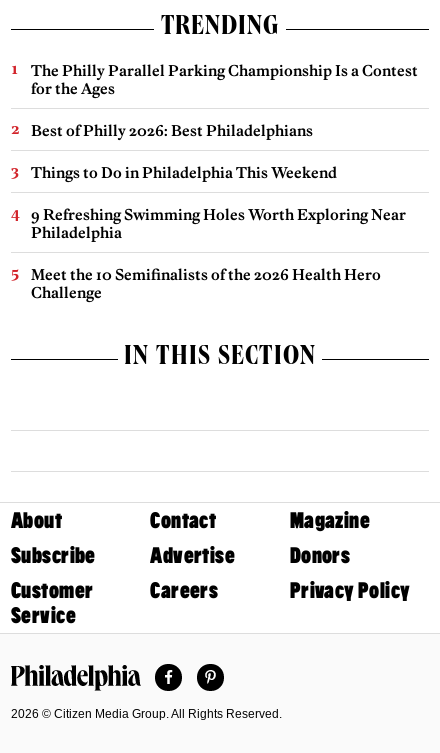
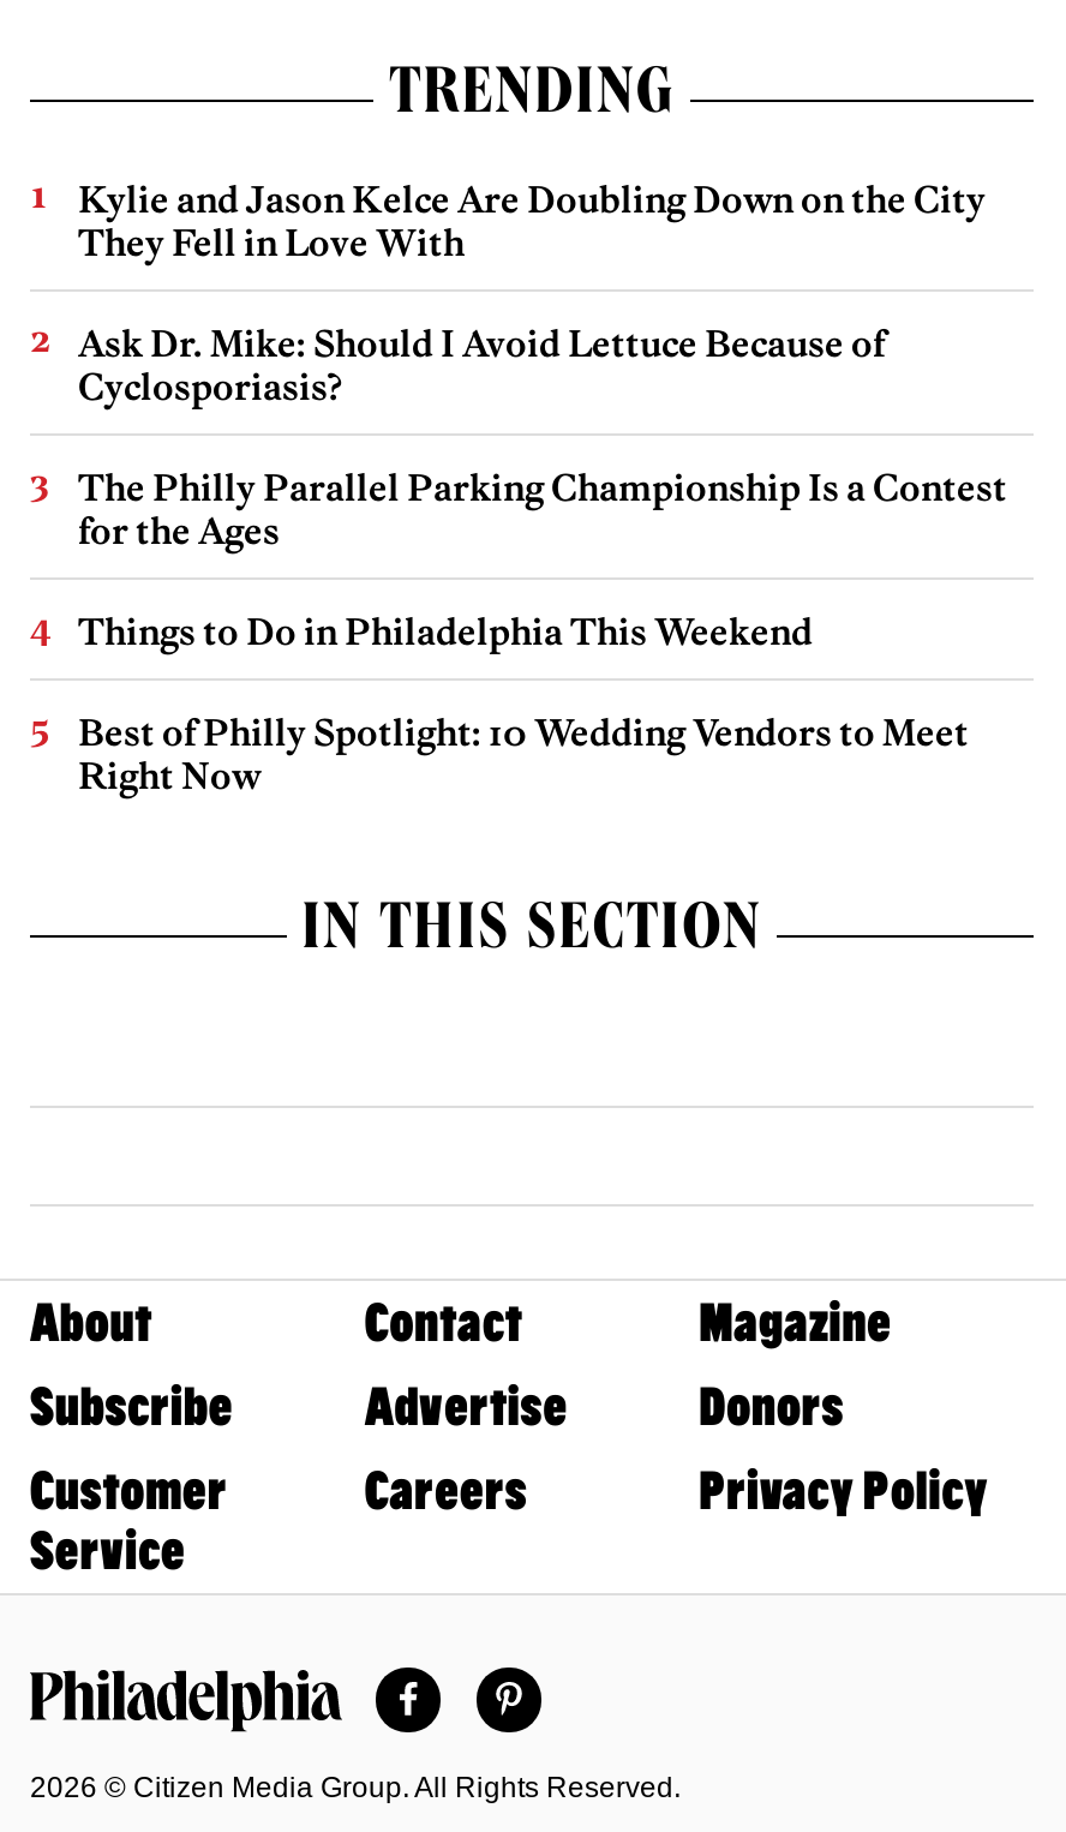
none -> [78,177,986,410] Kylie and Jason Kelce Are Doubling Down on the City | They Fell in Love With | Ask Dr. Mike: Should I Avoid Lettuce Because of | Cyclosporiasis?
moved [31,61,418,98] -> [78,465,1007,554]: The Philly Parallel Parking Championship Is a Contest | for the Ages
[31,121,313,140] Best of Philly 2026: Best Philadelphians -> none
moved [31,163,337,182] -> [78,609,813,655]: Things to Do in Philadelphia This Weekend
[31,205,406,302] 9 Refreshing Swimming Holes Worth Exploring Near | Philadelphia | Meet the 10 Semifinalists of the 2026 Health Hero | Challenge -> [78,710,969,799] Best of Philly Spotlight: 10 Wedding Vendors to Meet | Right Now

